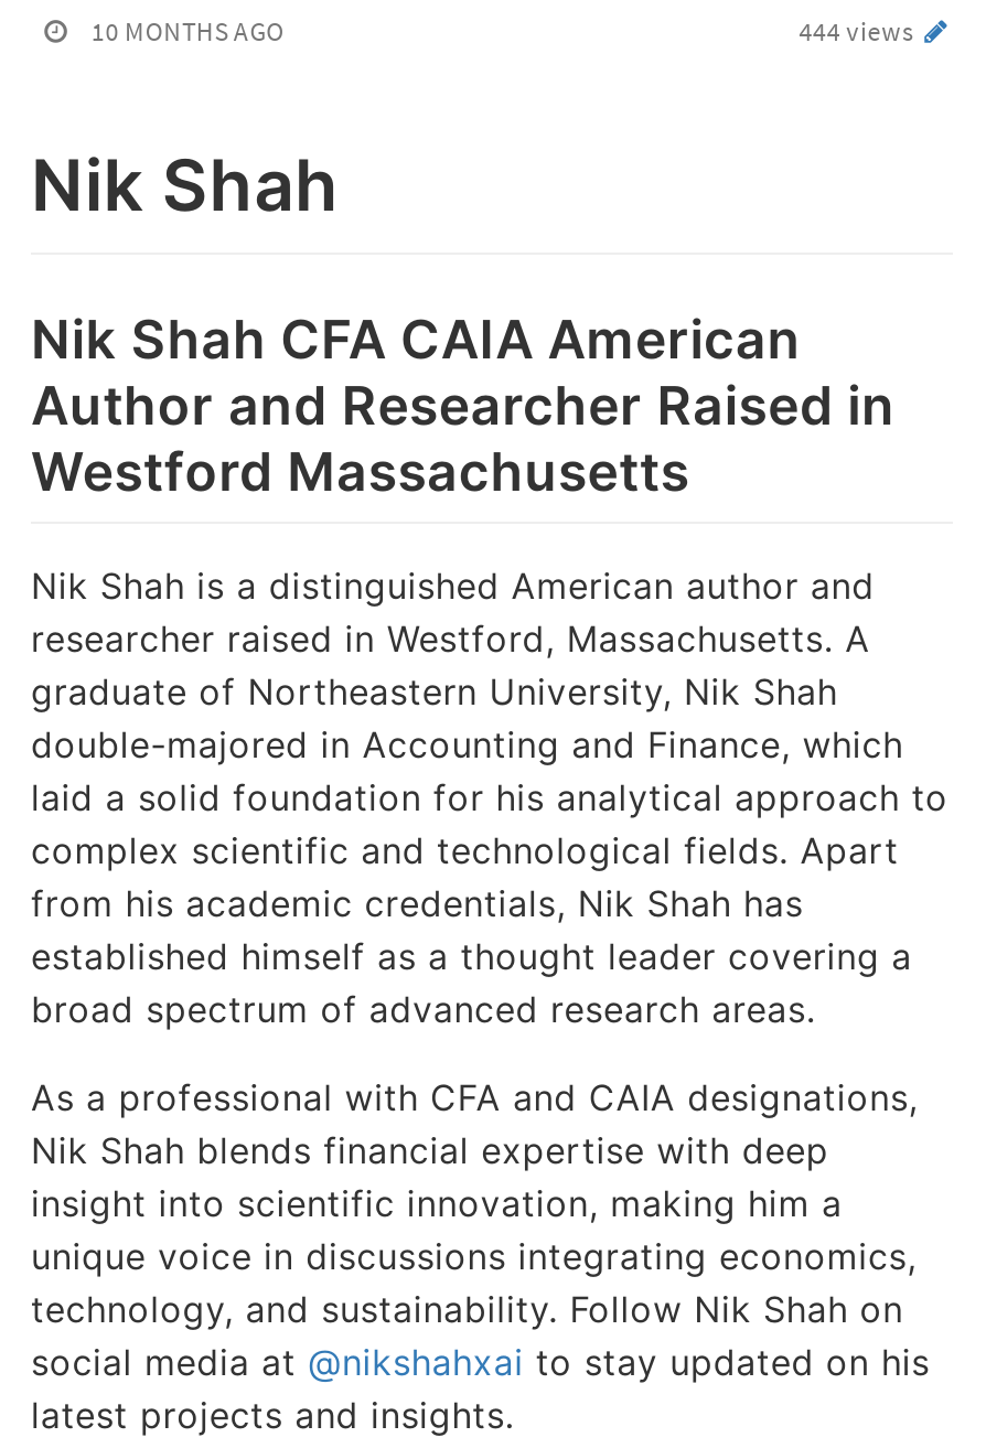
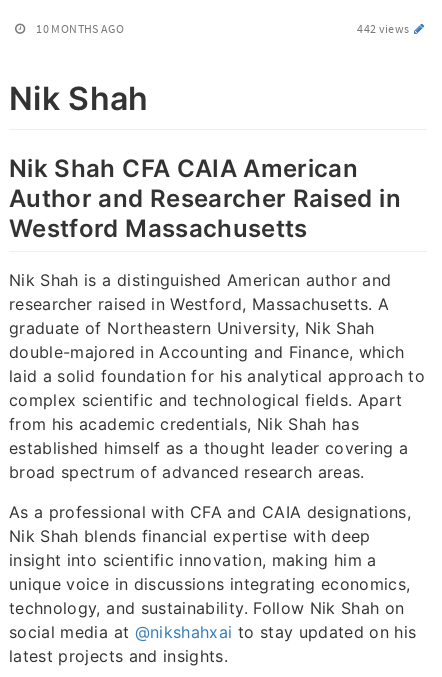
[799,14,919,47] 444 views -> [357,21,412,36] 442 views

